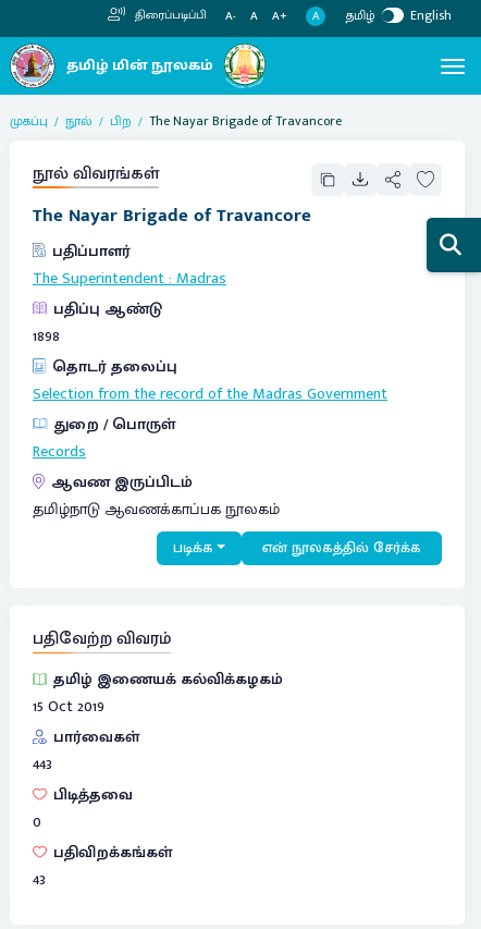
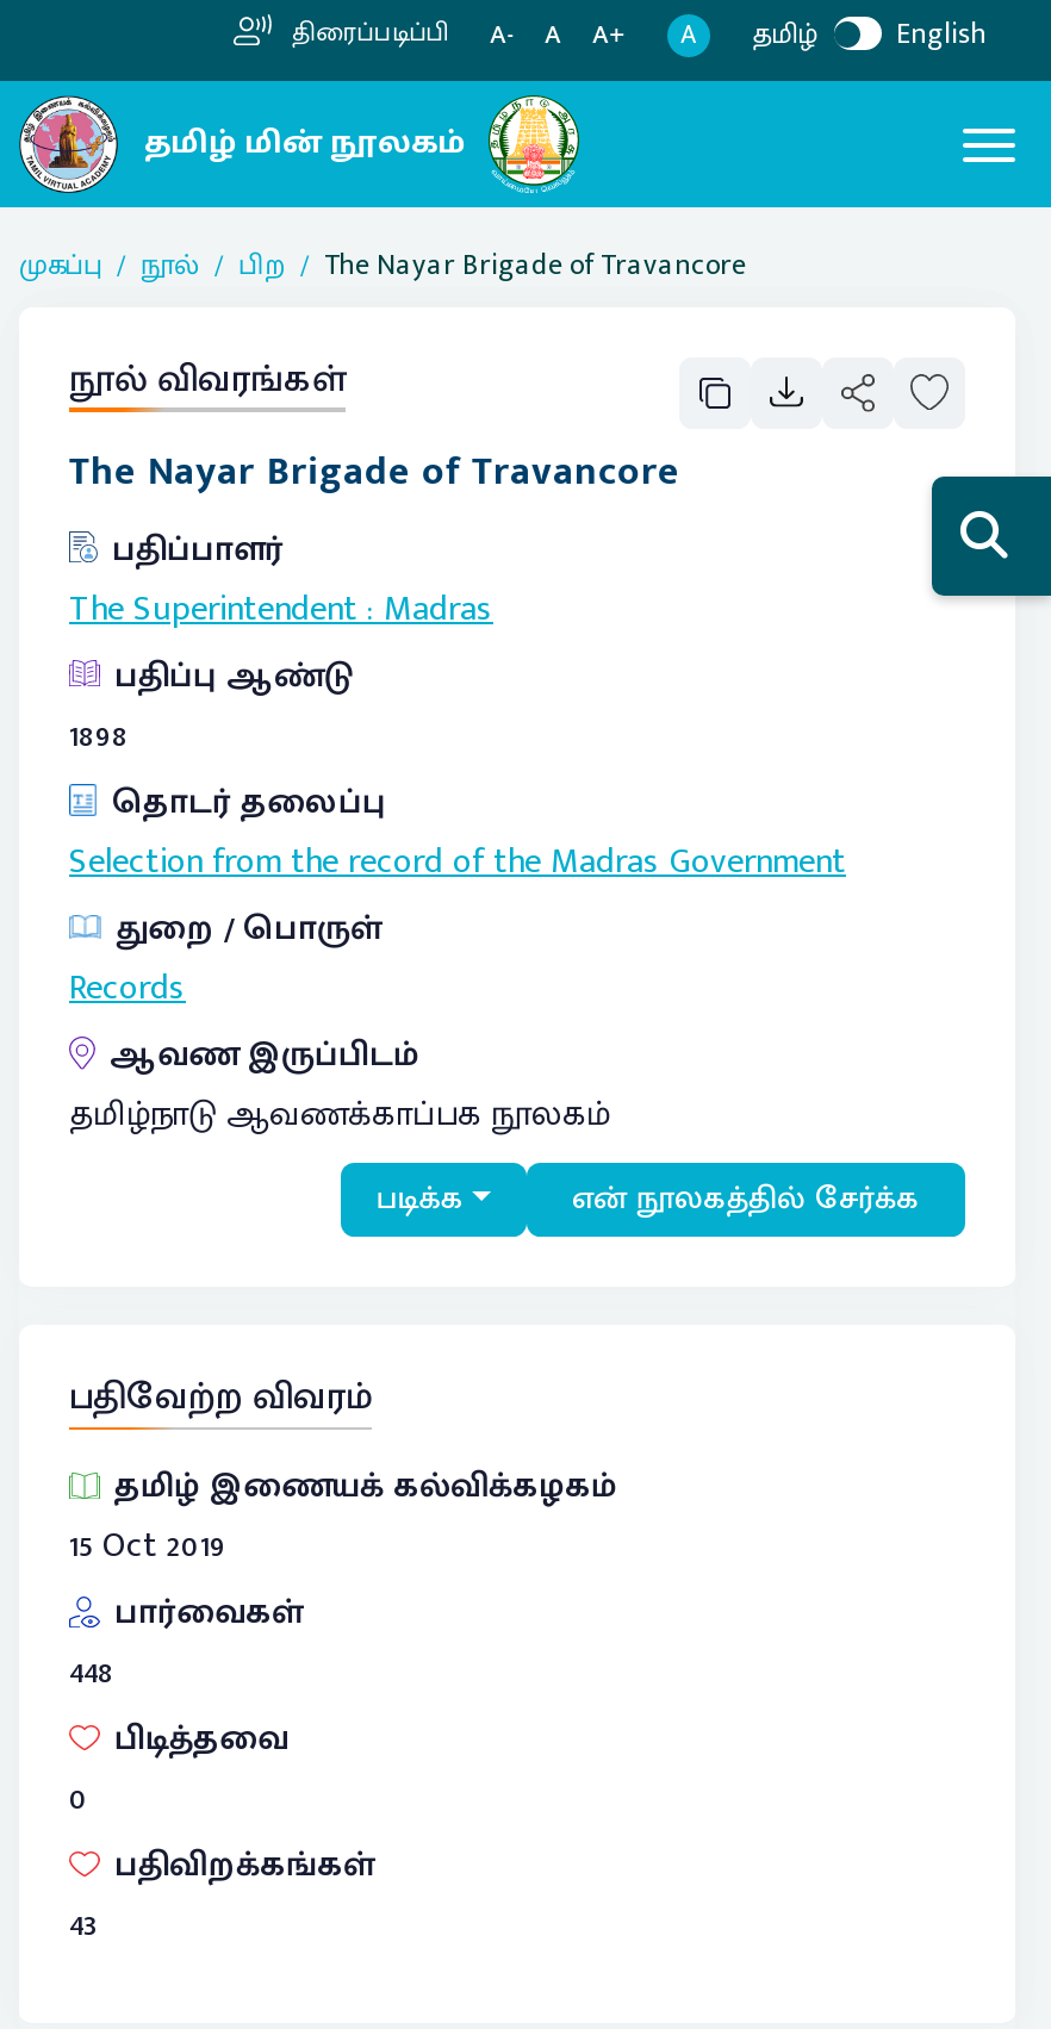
[33,752,52,778] 443 -> [69,1645,114,1702] 448

